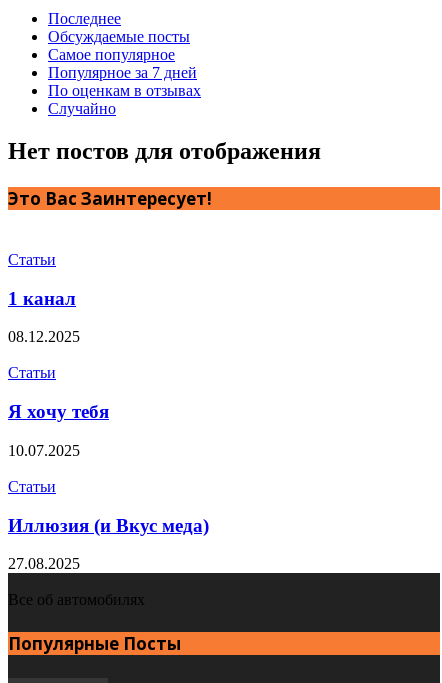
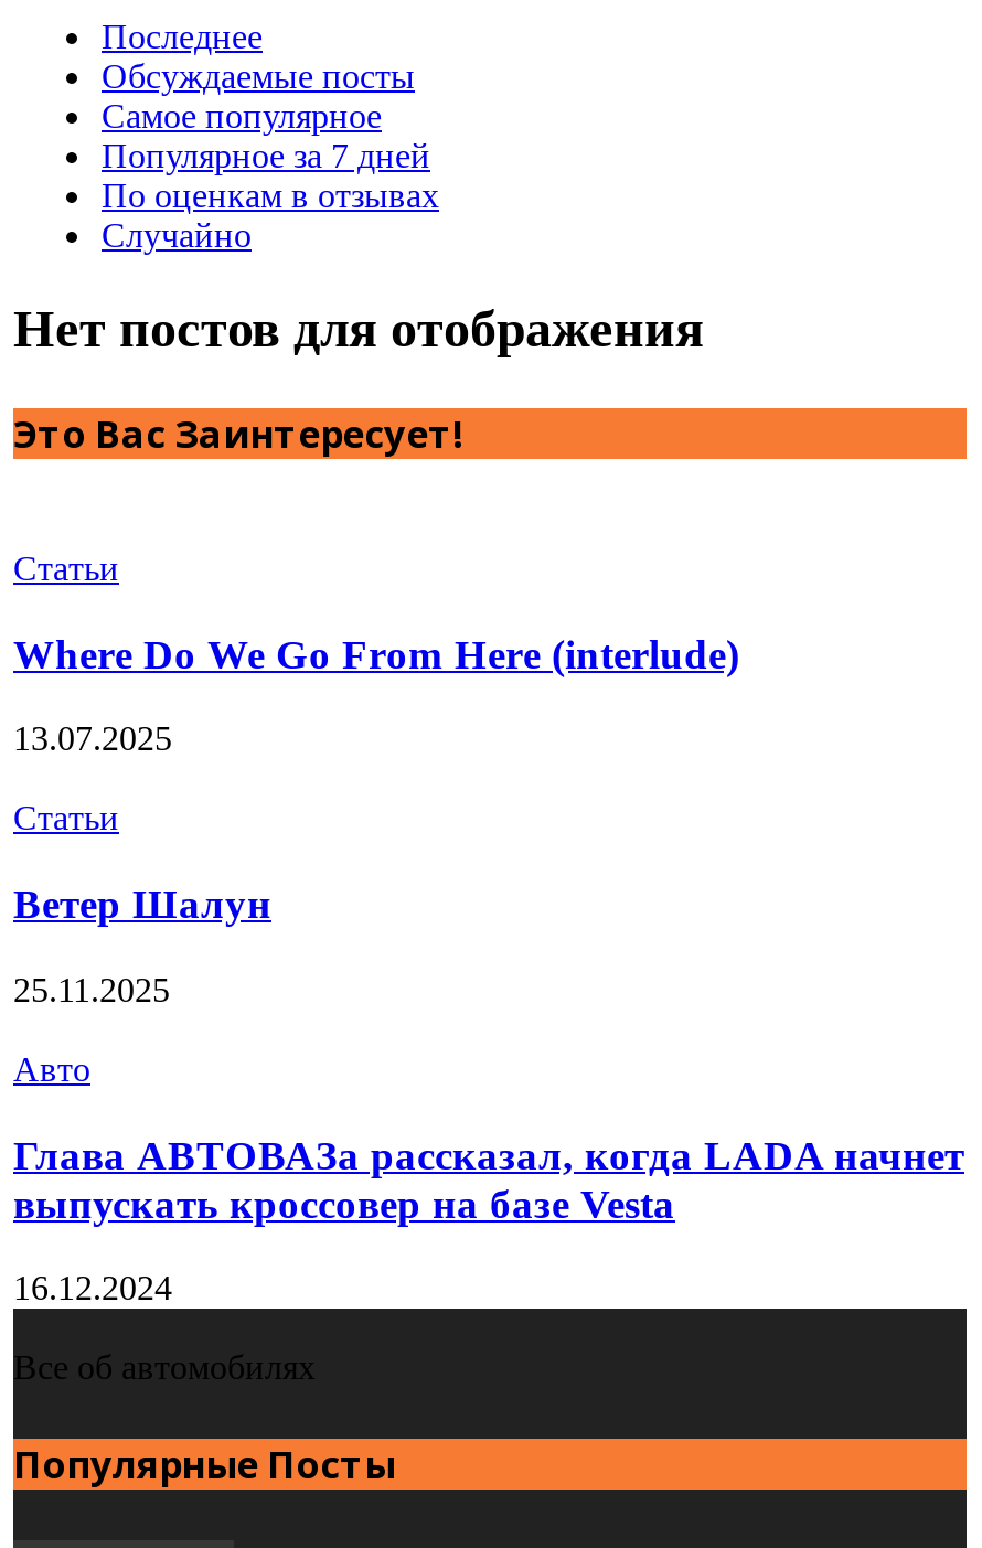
[8,288,76,309] 1 канал -> [13,630,739,677] Where Do We Go From Here (interlude)
[8,328,80,345] 08.12.2025 -> [13,720,172,758] 13.07.2025
[8,401,109,422] Я хочу тебя -> [13,881,271,927] Ветер Шалун
[8,442,80,459] 10.07.2025 -> [13,971,170,1008] 25.11.2025
[8,478,56,495] Статьи -> [13,1050,90,1088] Авто
[8,515,209,536] Иллюзия (и Вкус меда) -> [13,1131,964,1226] Глава АВТОВАЗа рассказал, когда LADA начнет | выпускать кроссовер на базе Vesta
[8,555,80,572] 27.08.2025 -> [13,1270,172,1307] 16.12.2024

